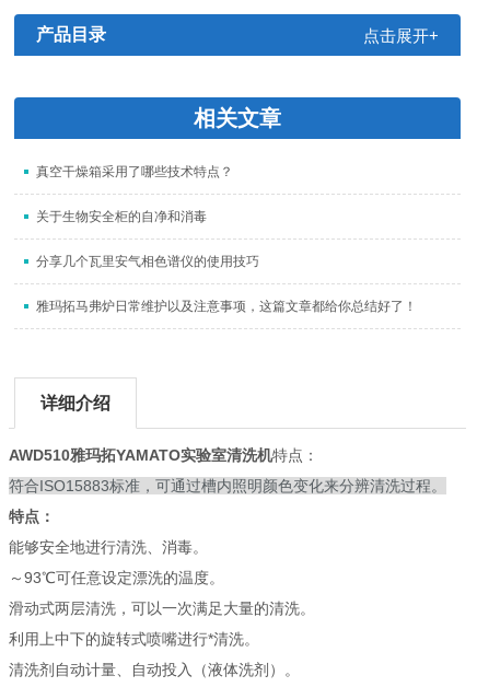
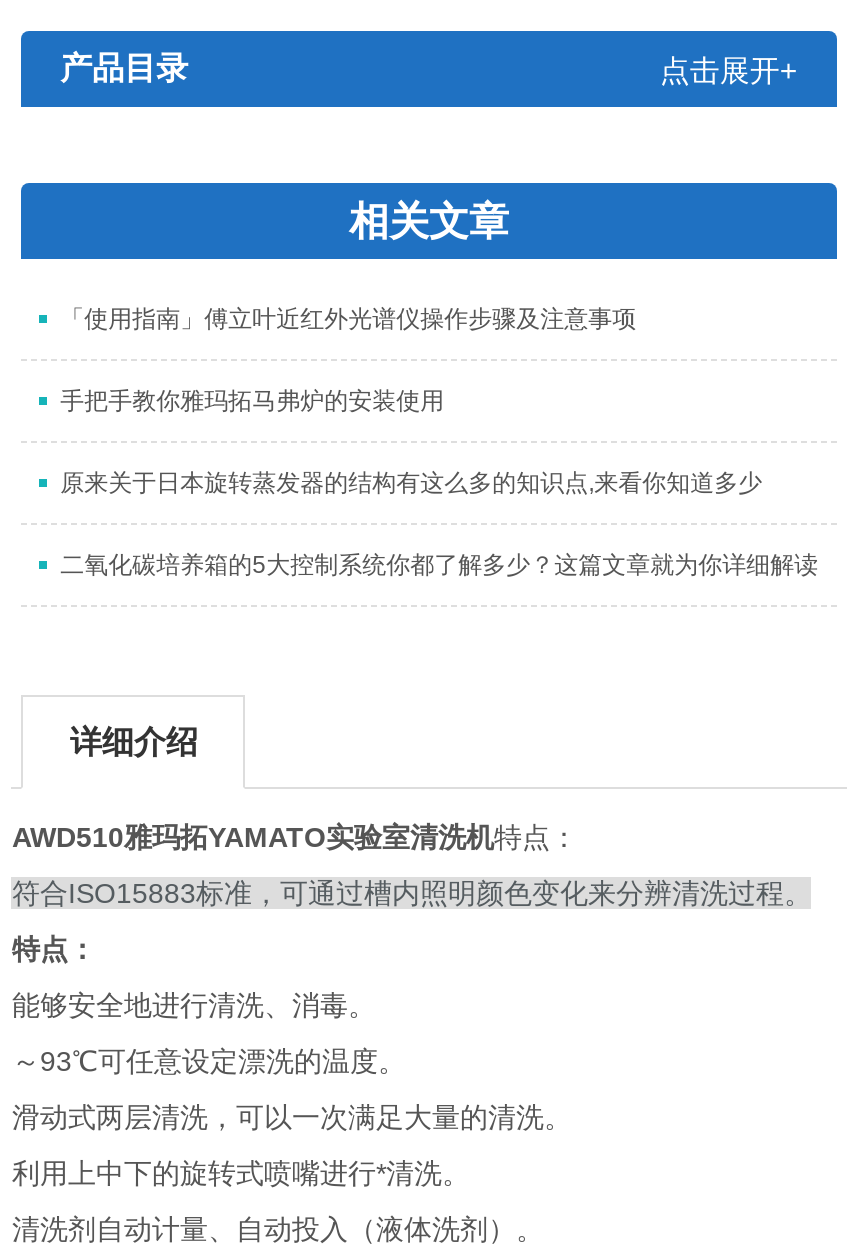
[36,164,233,179] 真空干燥箱采用了哪些技术特点？ -> [60,305,636,333] 「使用指南」傅立叶近红外光谱仪操作步骤及注意事项
[36,209,206,224] 关于生物安全柜的自净和消毒 -> [60,387,444,415] 手把手教你雅玛拓马弗炉的安装使用
[36,254,259,269] 分享几个瓦里安气相色谱仪的使用技巧 -> [60,469,762,497] 原来关于日本旋转蒸发器的结构有这么多的知识点,来看你知道多少
[36,299,416,314] 雅玛拓马弗炉日常维护以及注意事项，这篇文章都给你总结好了！ -> [60,551,818,579] 二氧化碳培养箱的5大控制系统你都了解多少？这篇文章就为你详细解读

